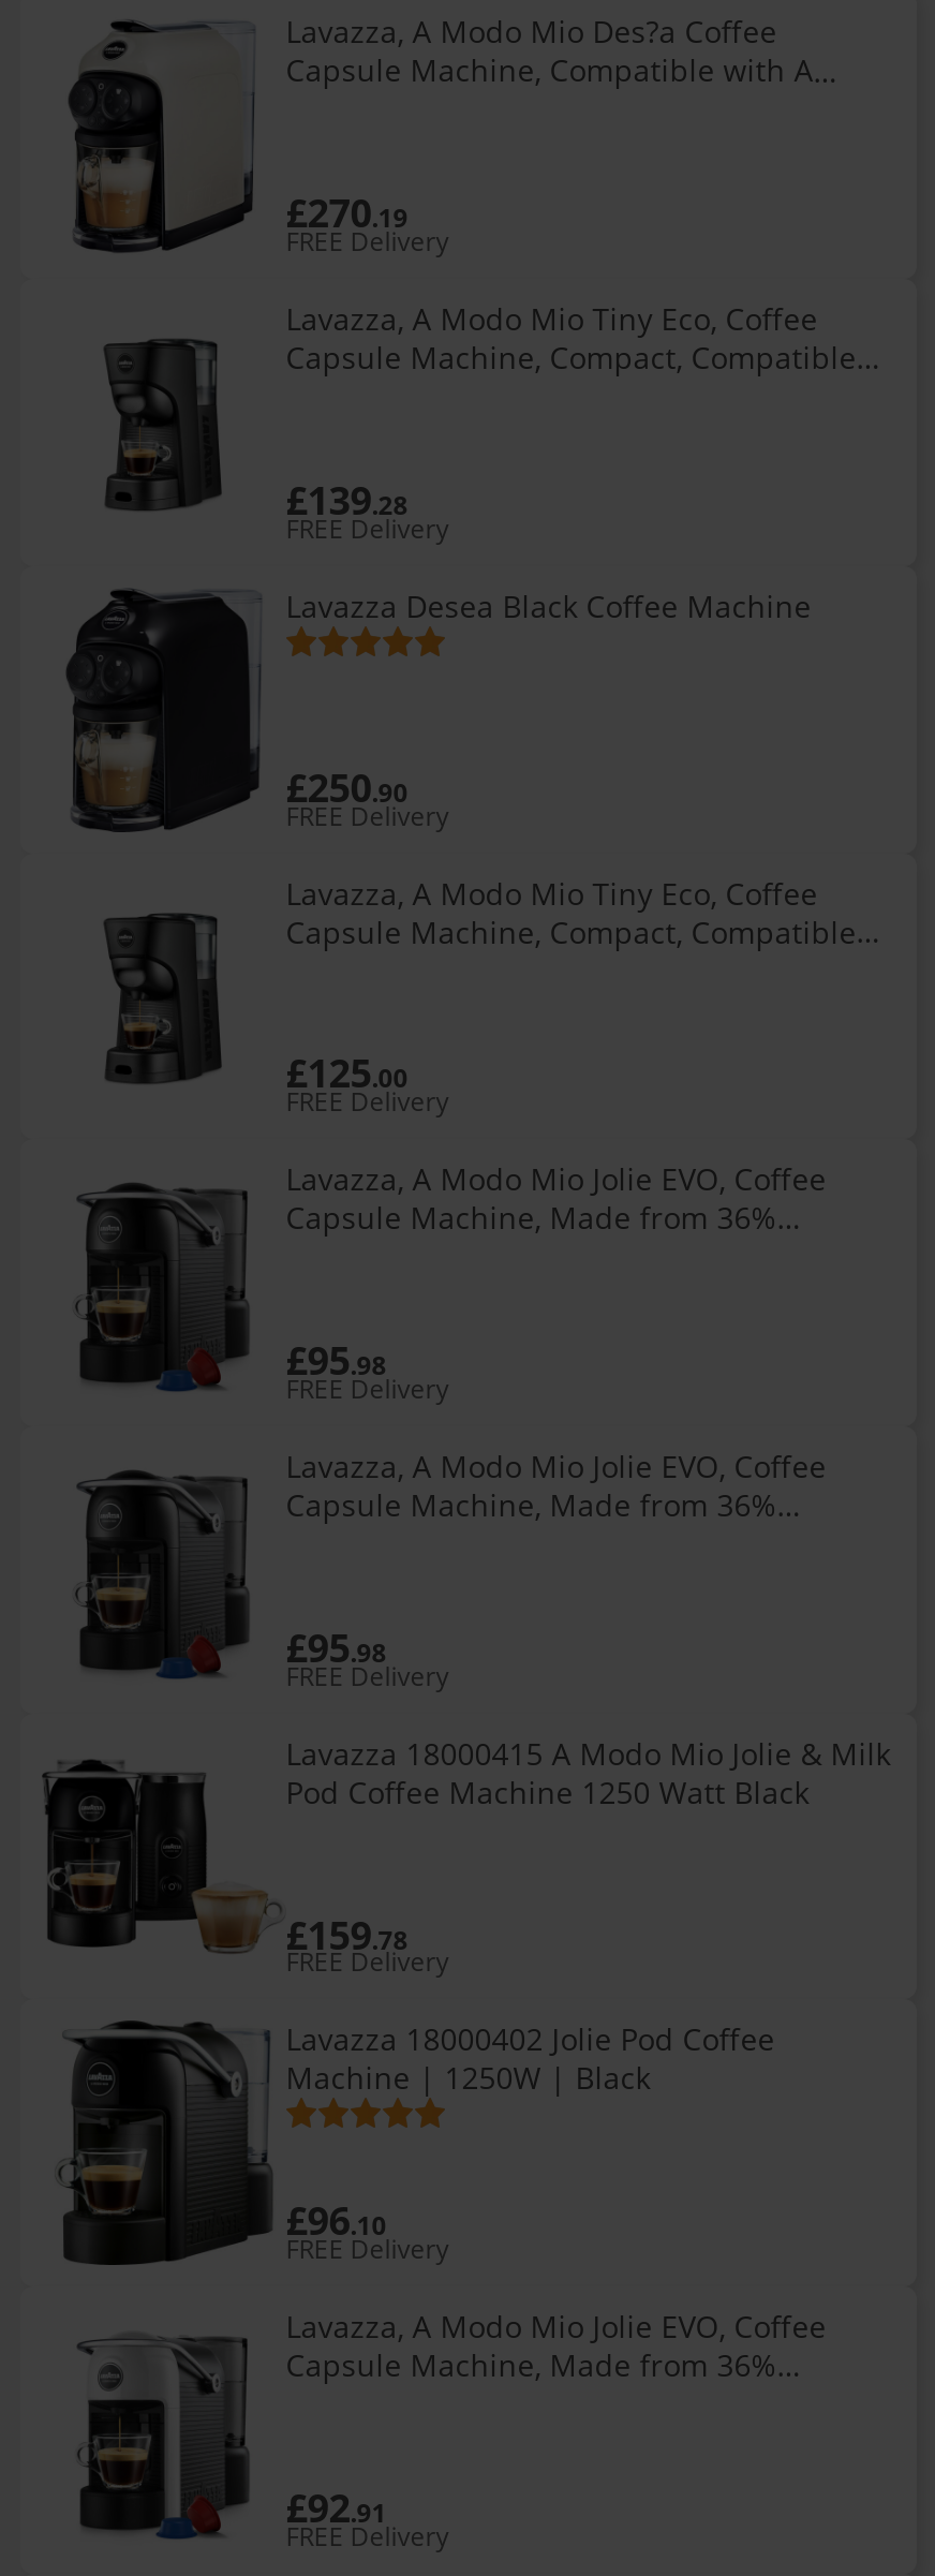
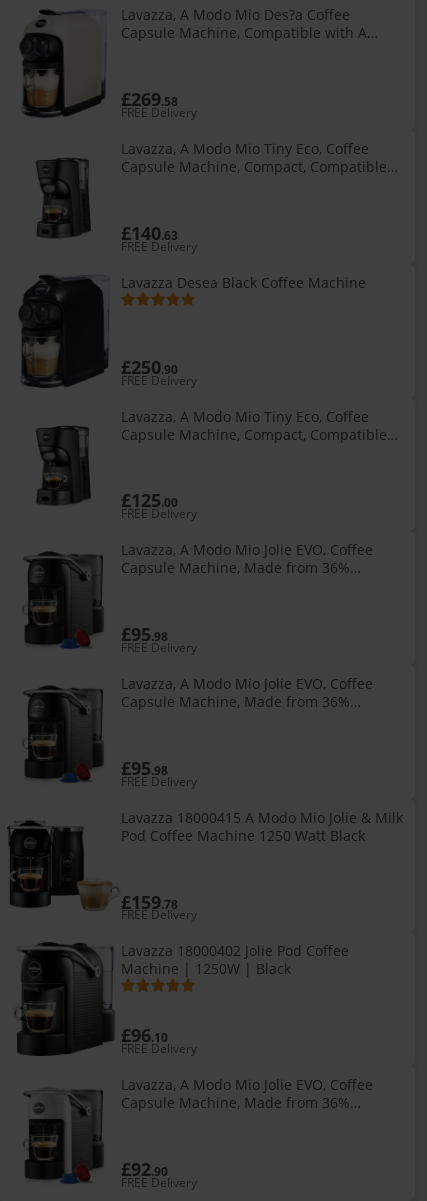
[286,187,408,239] £270.19 -> [121,87,178,111] £269.58
[286,474,408,525] £139.28 -> [121,221,178,245] £140.63
[286,2481,386,2533] £92.91 -> [121,1157,168,1181] £92.90

